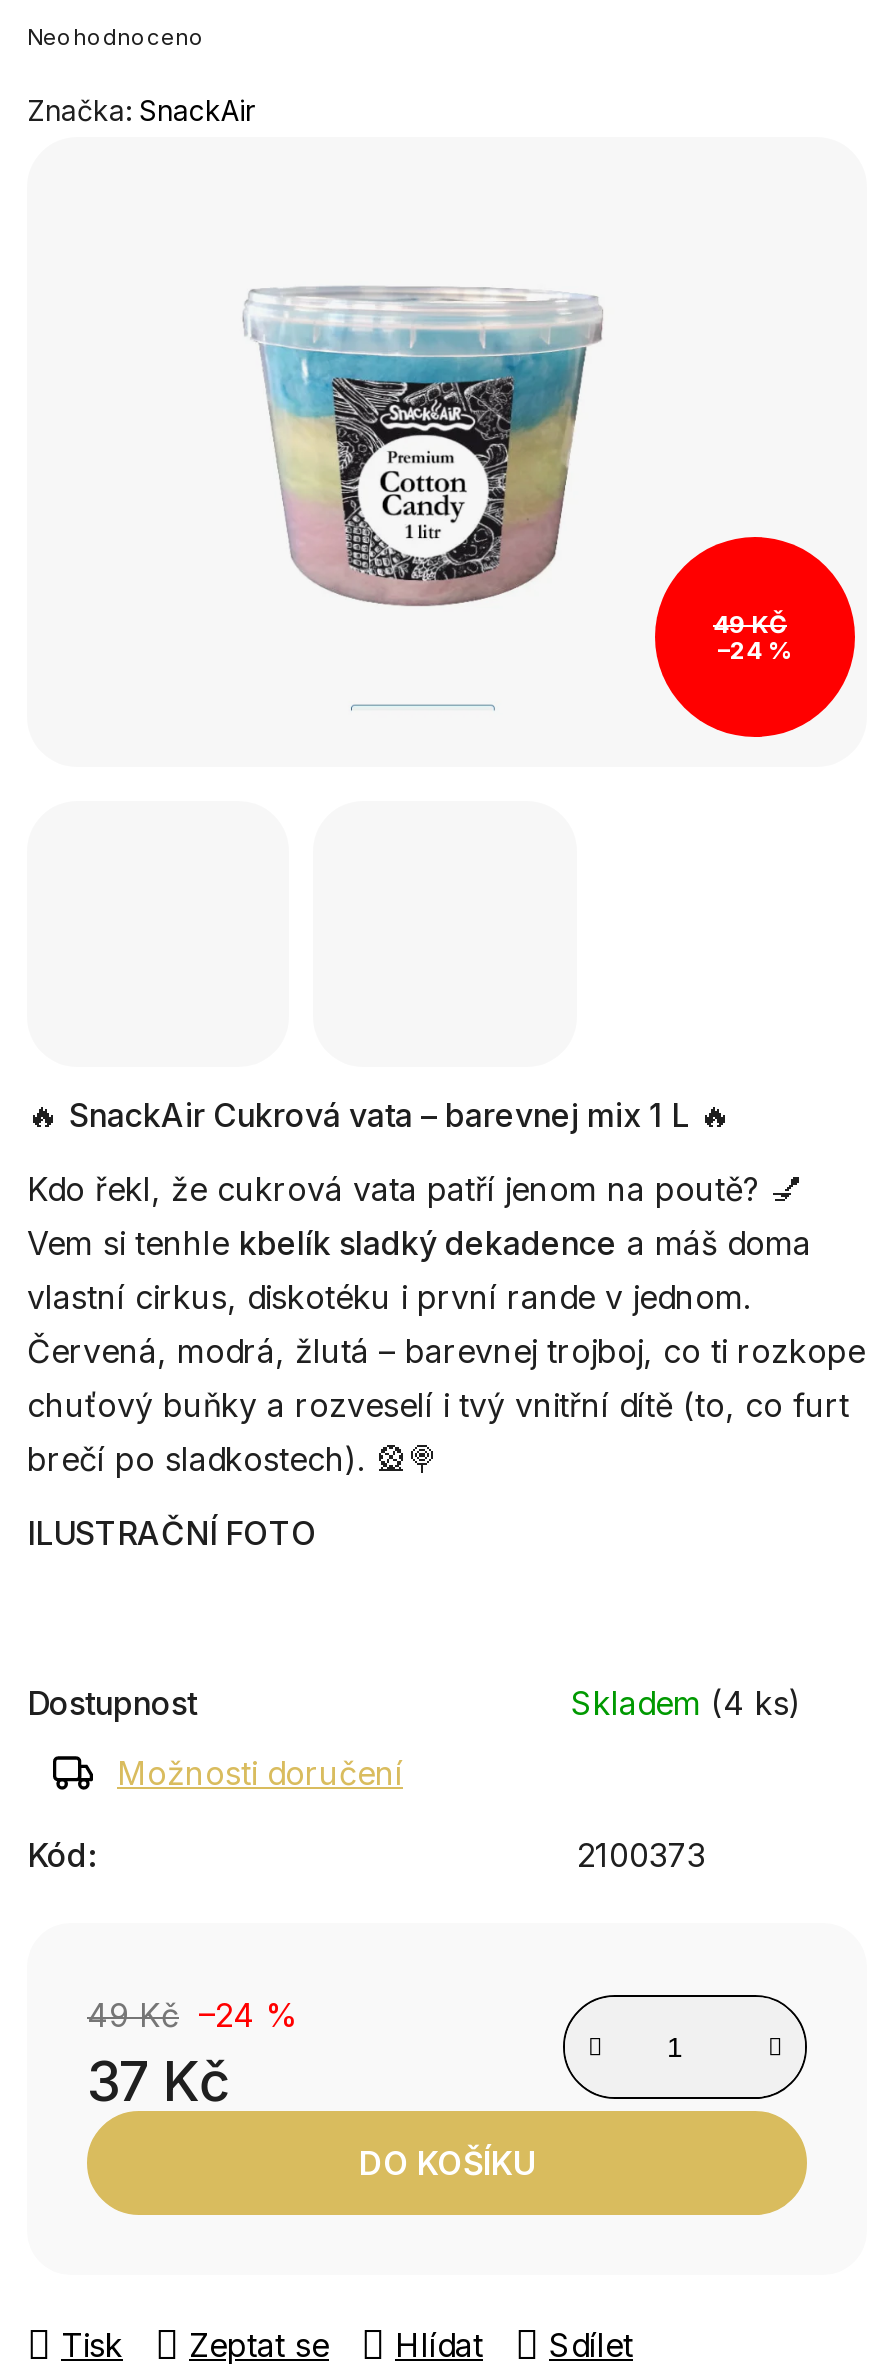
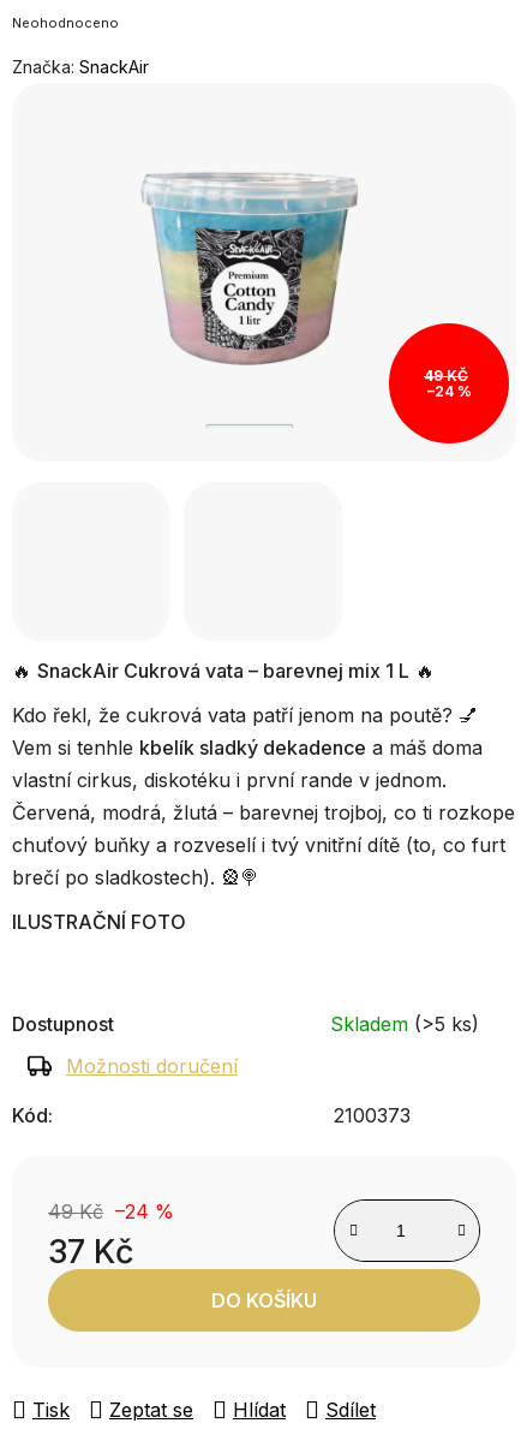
[571,1682,801,1722] Skladem (4 ks) -> [330,1012,479,1036] Skladem (>5 ks)

